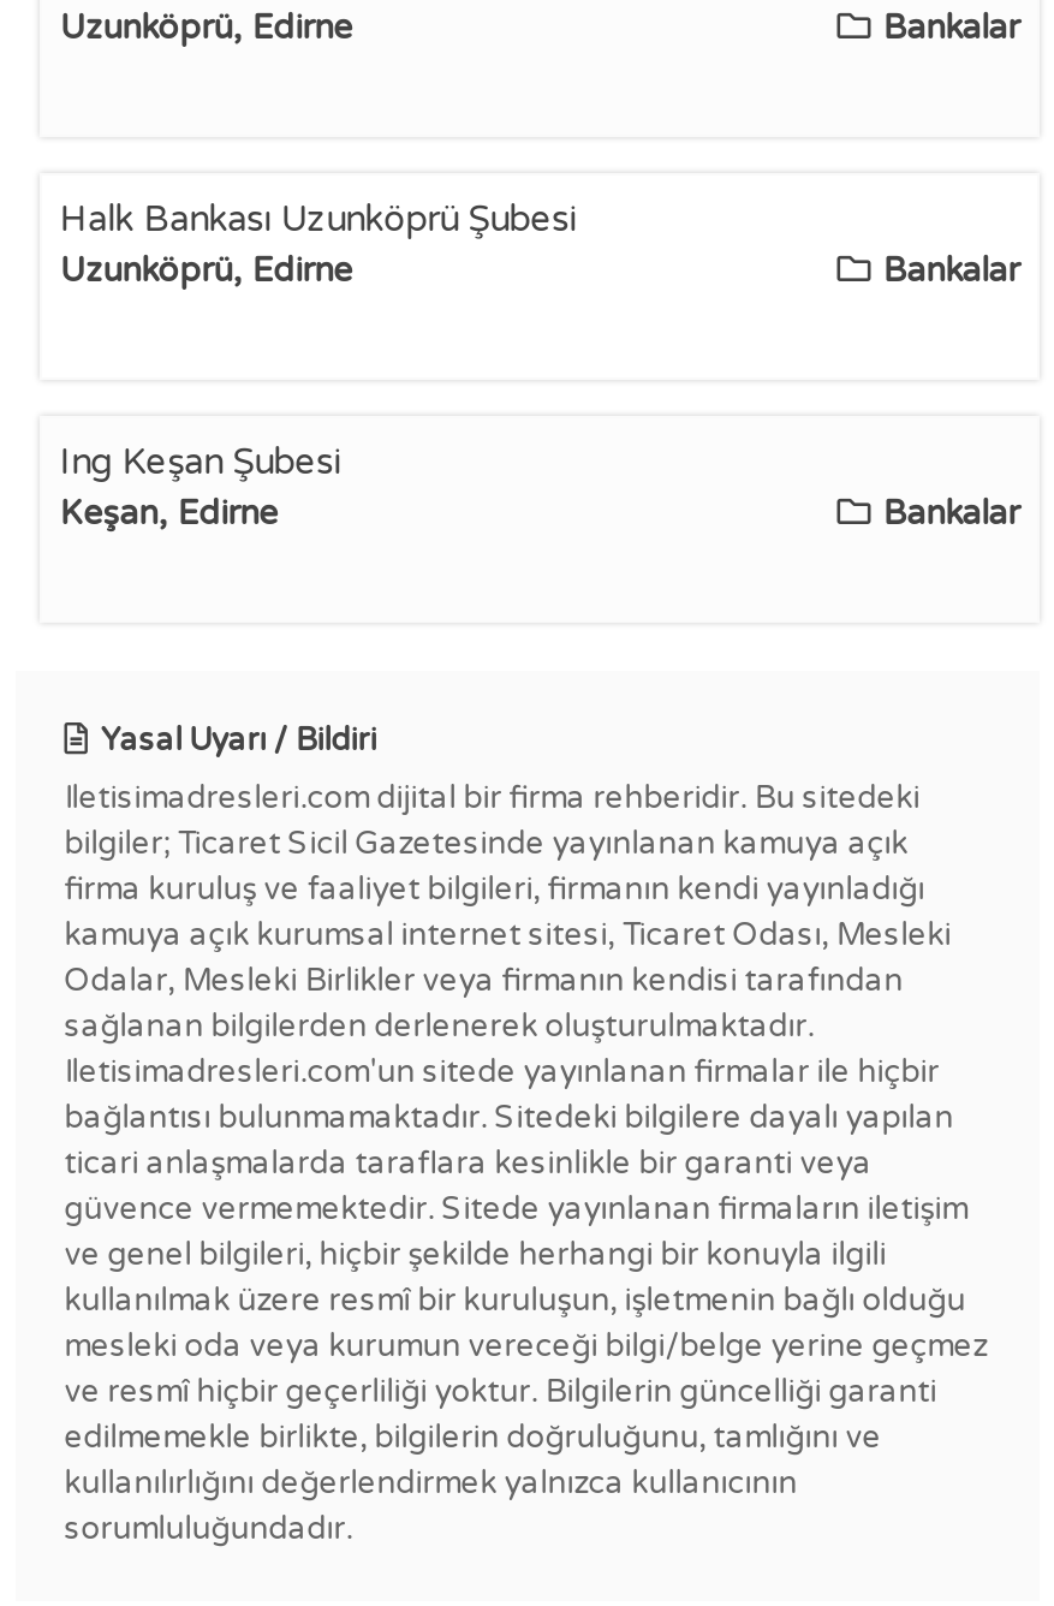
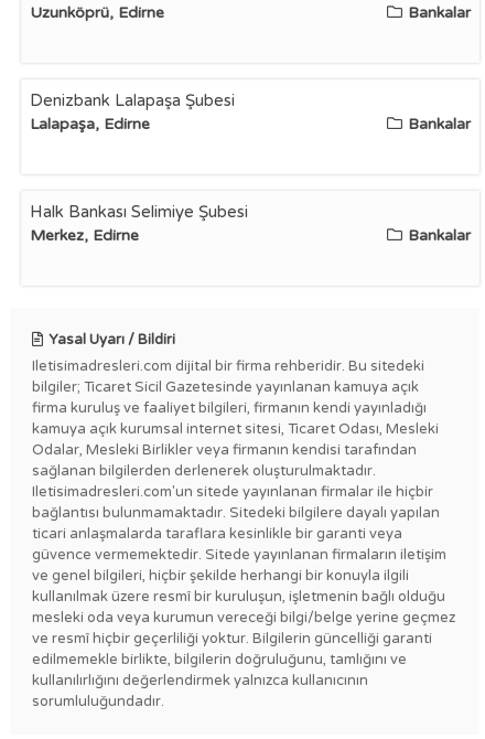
[59,197,576,291] Halk Bankası Uzunköprü Şubesi | Uzunköprü, Edirne -> [30,90,235,133] Denizbank Lalapaşa Şubesi | Lalapaşa, Edirne
[59,440,341,534] Ing Keşan Şubesi | Keşan, Edirne -> [30,202,248,245] Halk Bankası Selimiye Şubesi | Merkez, Edirne

